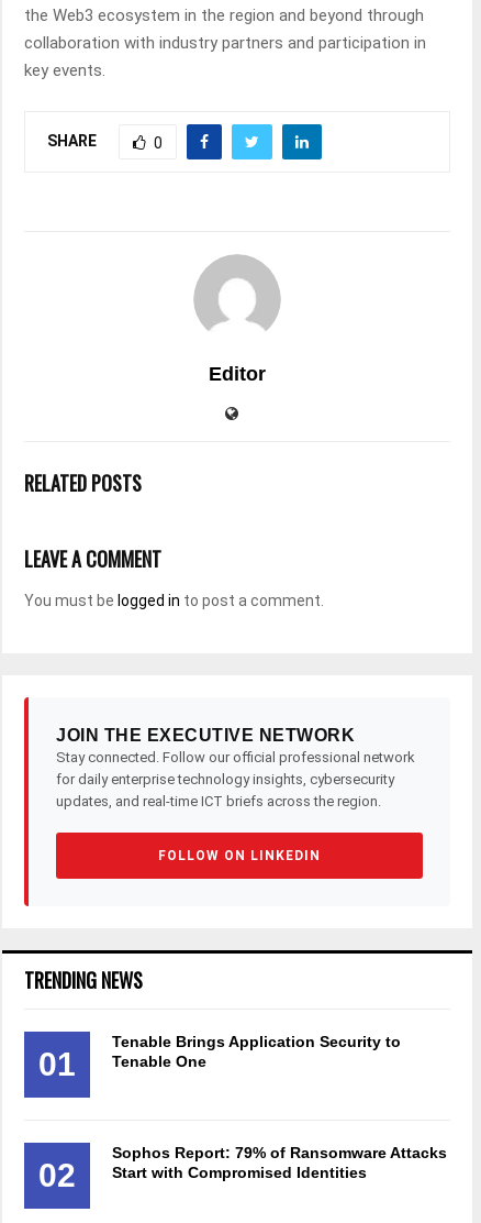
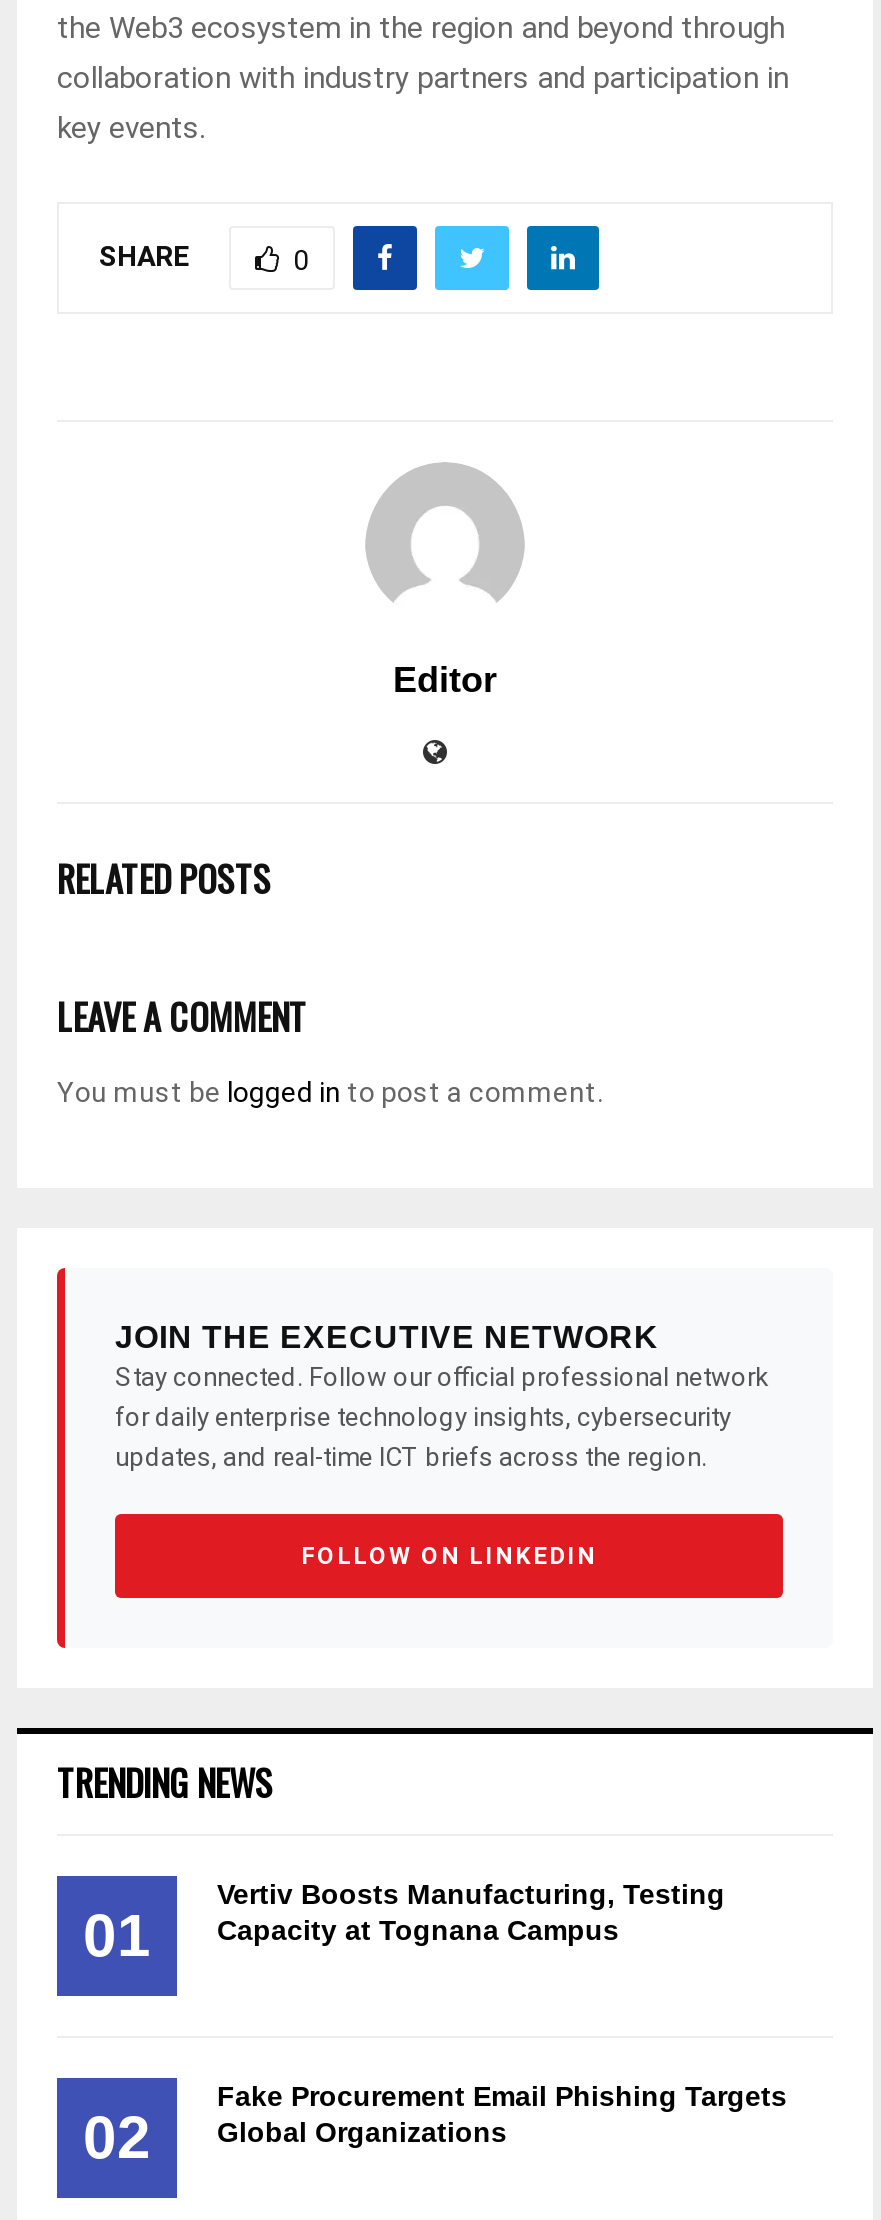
[112,1033,401,1071] Tenable Brings Application Security to | Tenable One -> [217,1879,725,1947] Vertiv Boosts Manufacturing, Testing | Capacity at Tognana Campus
[112,1144,447,1182] Sophos Report: 79% of Ransomware Attacks | Start with Compromised Identities -> [217,2081,787,2149] Fake Procurement Email Phishing Targets | Global Organizations

